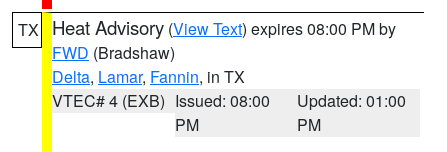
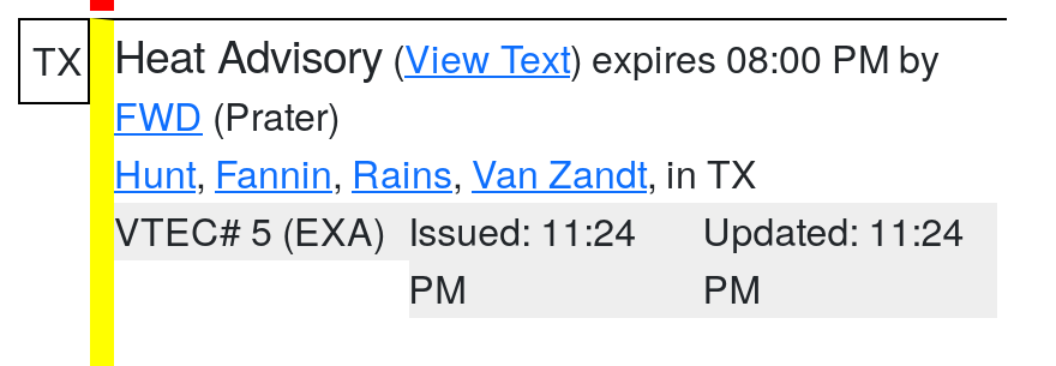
[52,41,270,112] FWD (Bradshaw) | Delta, Lamar, Fannin, in TX | VTEC# 4 (EXB) Issued: 08:00 -> [114,88,757,258] FWD (Prater) | Hunt, Fannin, Rains, Van Zandt, in TX | VTEC# 5 (EXA) Issued: 11:24
[297,89,406,112] Updated: 01:00 -> [702,203,964,258] Updated: 11:24

